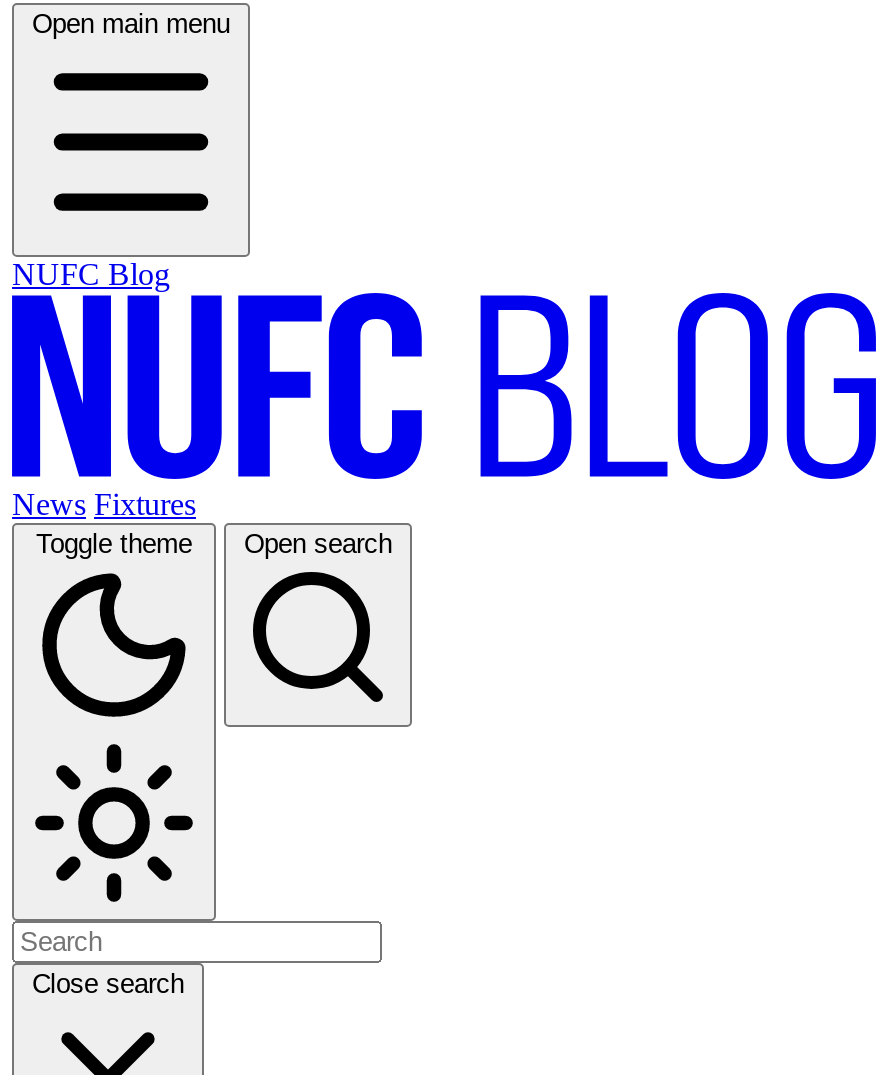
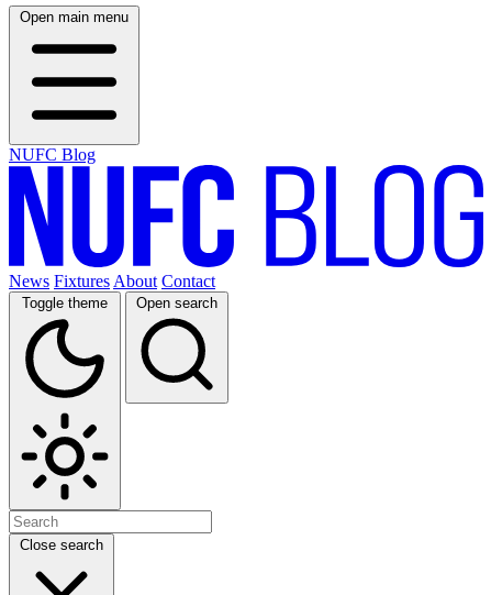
[12,487,196,521] News Fixtures -> [9,272,215,290] News Fixtures About Contact

